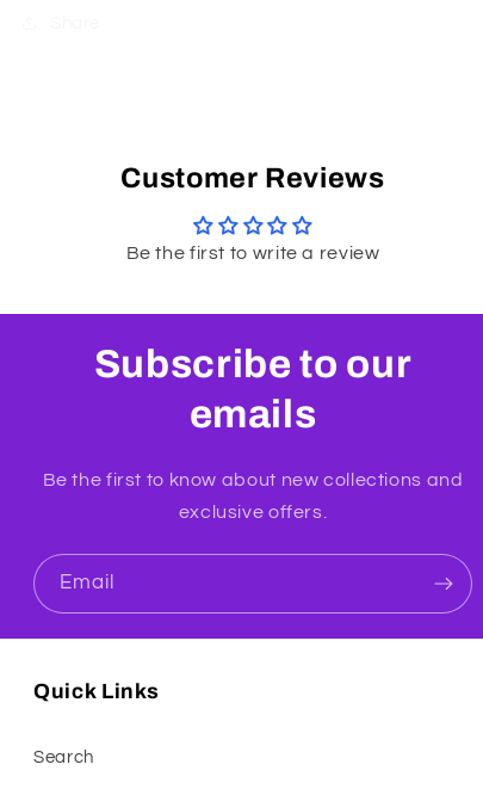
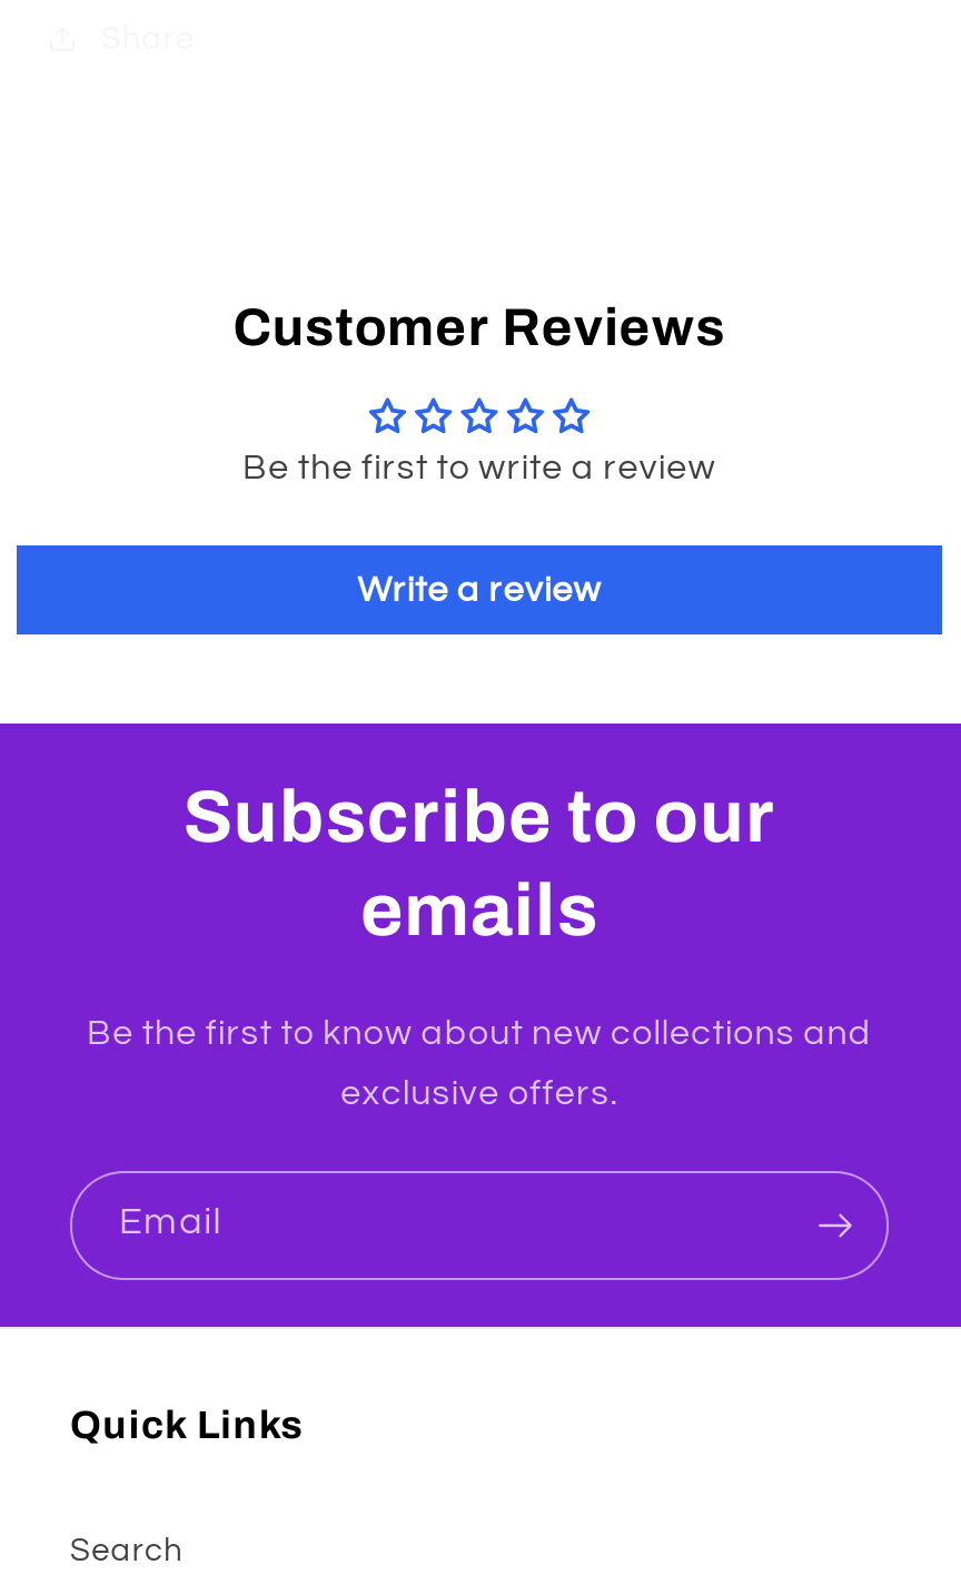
none -> [357,572,602,608] Write a review

